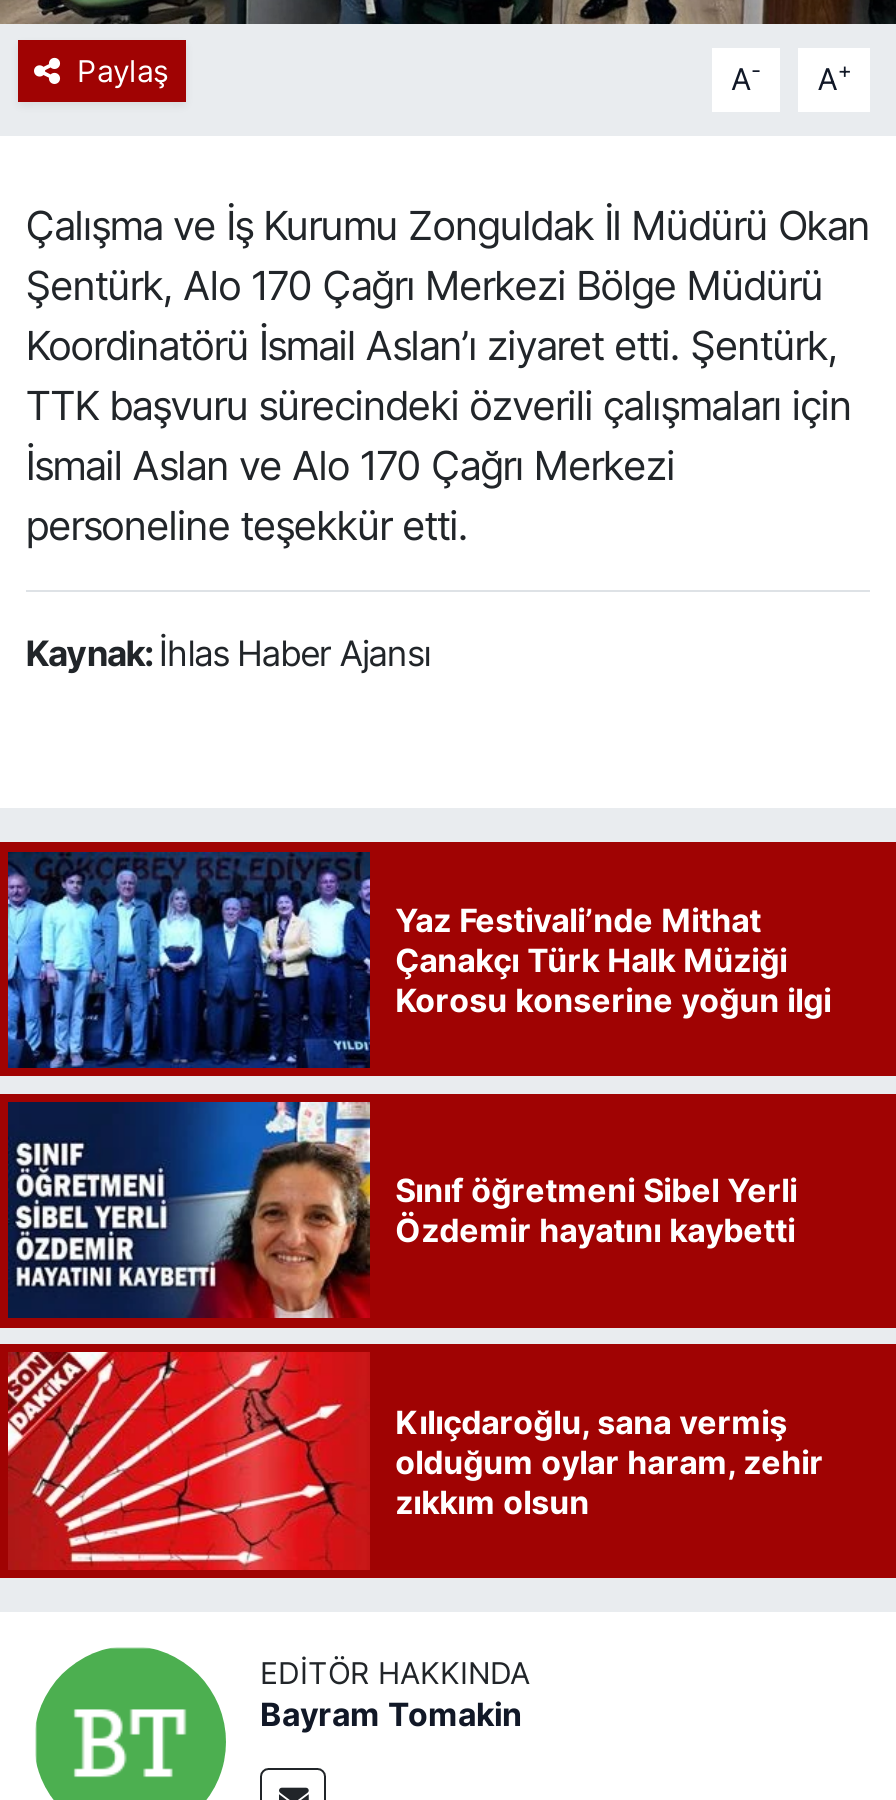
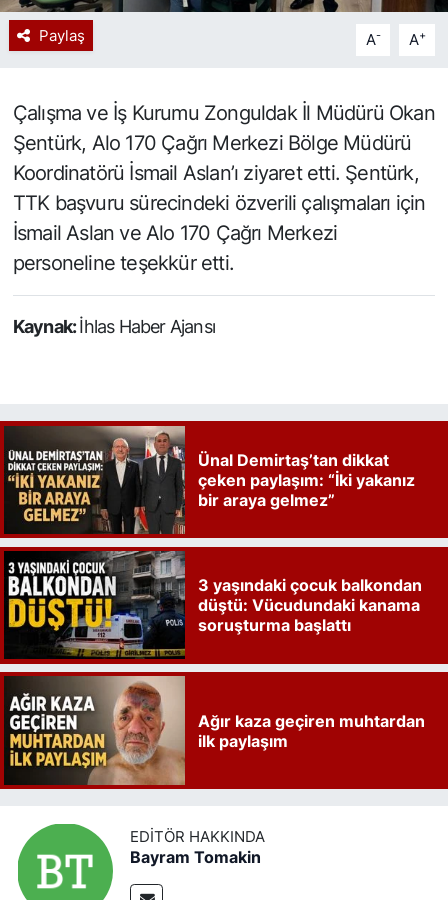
[6,850,831,1070] [image] | Yaz Festivali’nde Mithat | Çanakçı Türk Halk Müziği | Korosu konserine yoğun ilgi -> [3,425,415,535] [image] | Ünal Demirtaş’tan dikkat | çeken paylaşım: “İki yakanız | bir araya gelmez”
[8,1100,797,1320] [image] | Sınıf öğretmeni Sibel Yerli | Özdemir hayatını kaybetti -> [4,550,422,660] [image] | 3 yaşındaki çocuk balkondan | düştü: Vücudundaki kanama | soruşturma başlattı
[6,1350,823,1570] [image] | Kılıçdaroğlu, sana vermiş | olduğum oylar haram, zehir | zıkkım olsun -> [3,675,425,786] [image] | Ağır kaza geçiren muhtardan | ilk paylaşım

